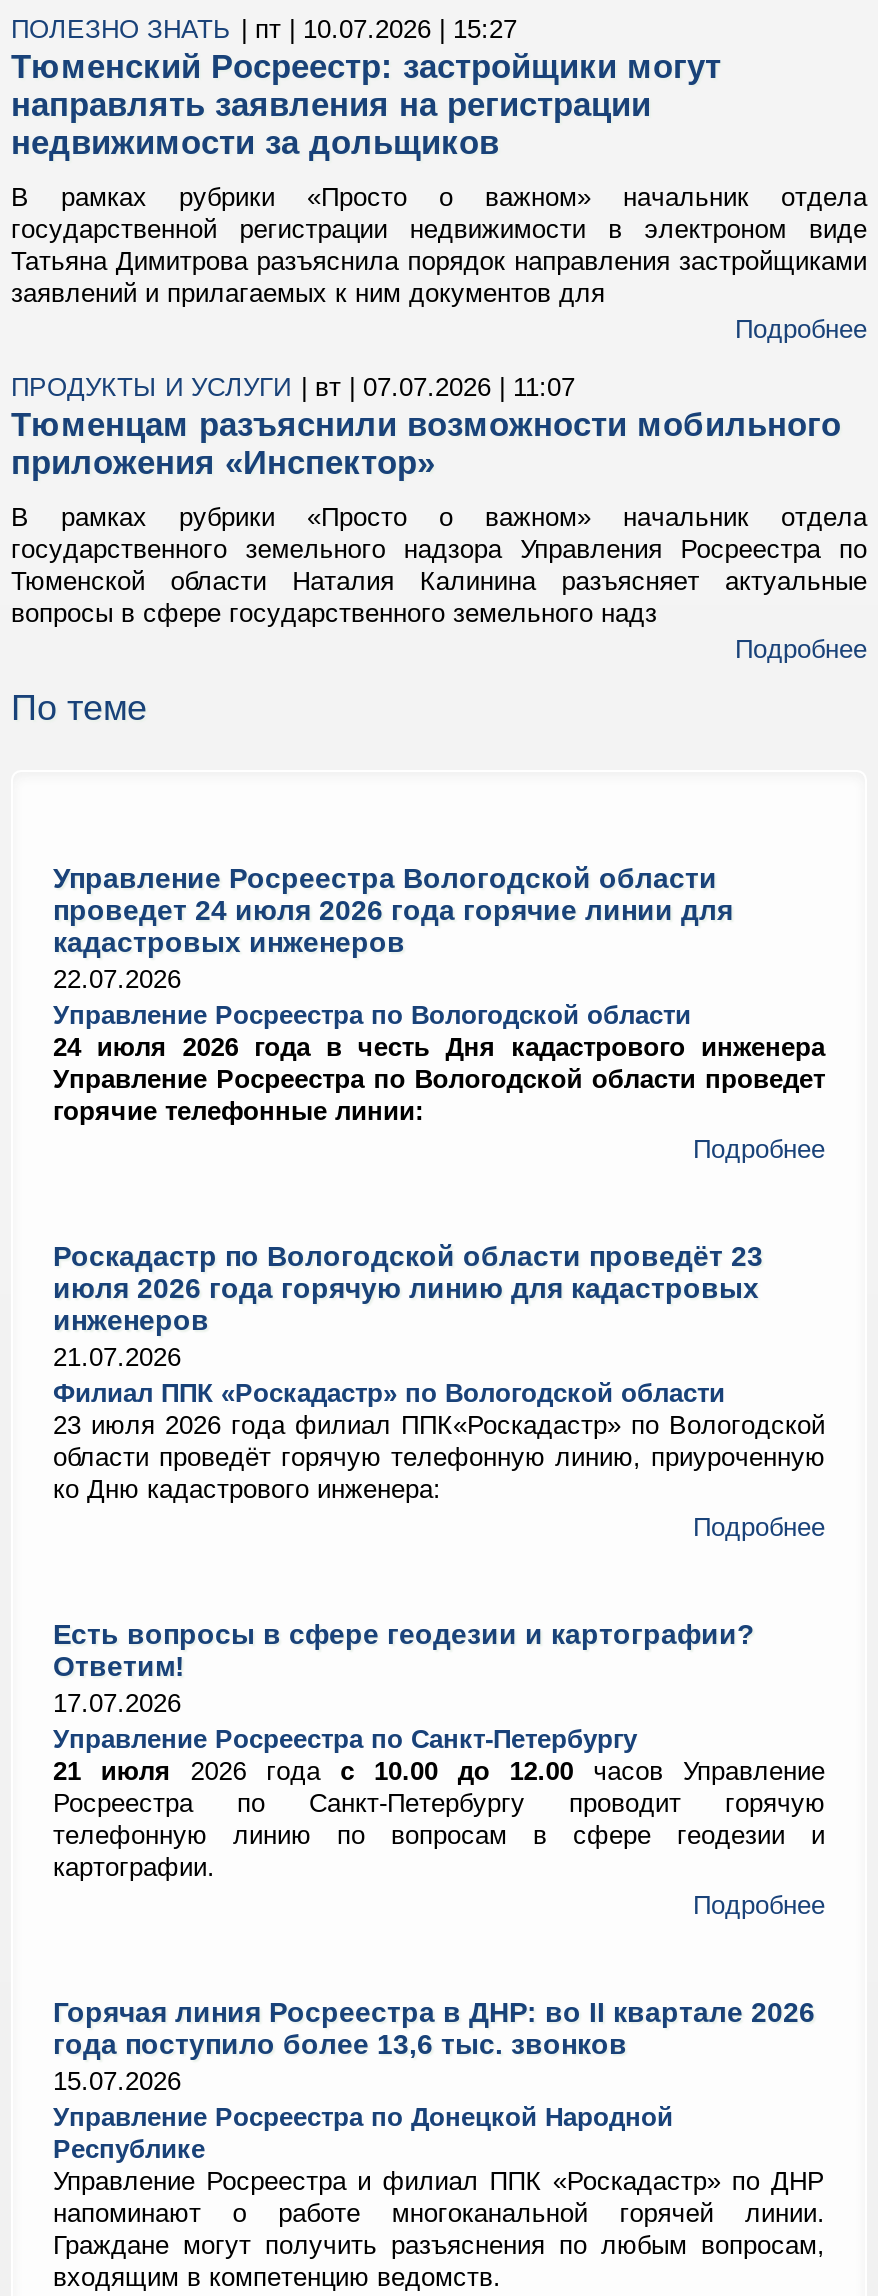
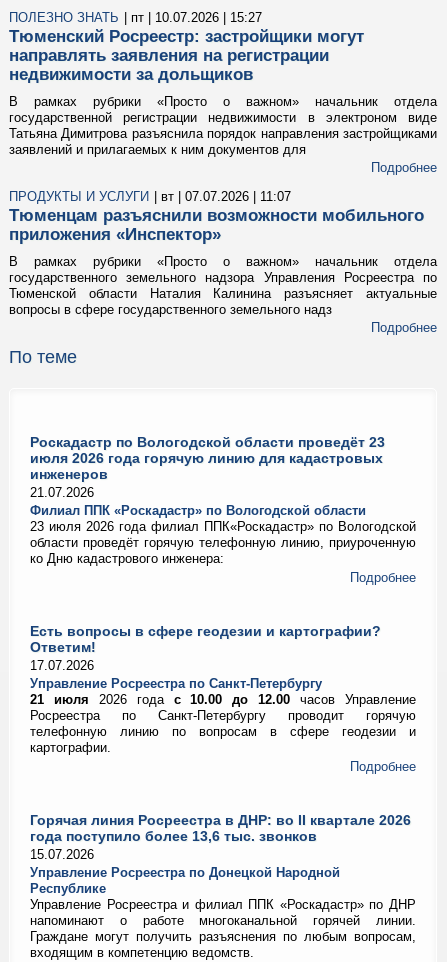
[53,862,825,1164] Управление Росреестра Вологодской области | проведет 24 июля 2026 года горячие линии для | кадастровых инженеров | 22.07.2026 | Управление Росреестра по Вологодской области | 24 июля 2026 года в честь Дня кадастрового инженера | Управление Росреестра по Вологодской области проведет | горячие телефонные линии: | Подробнее -> none

